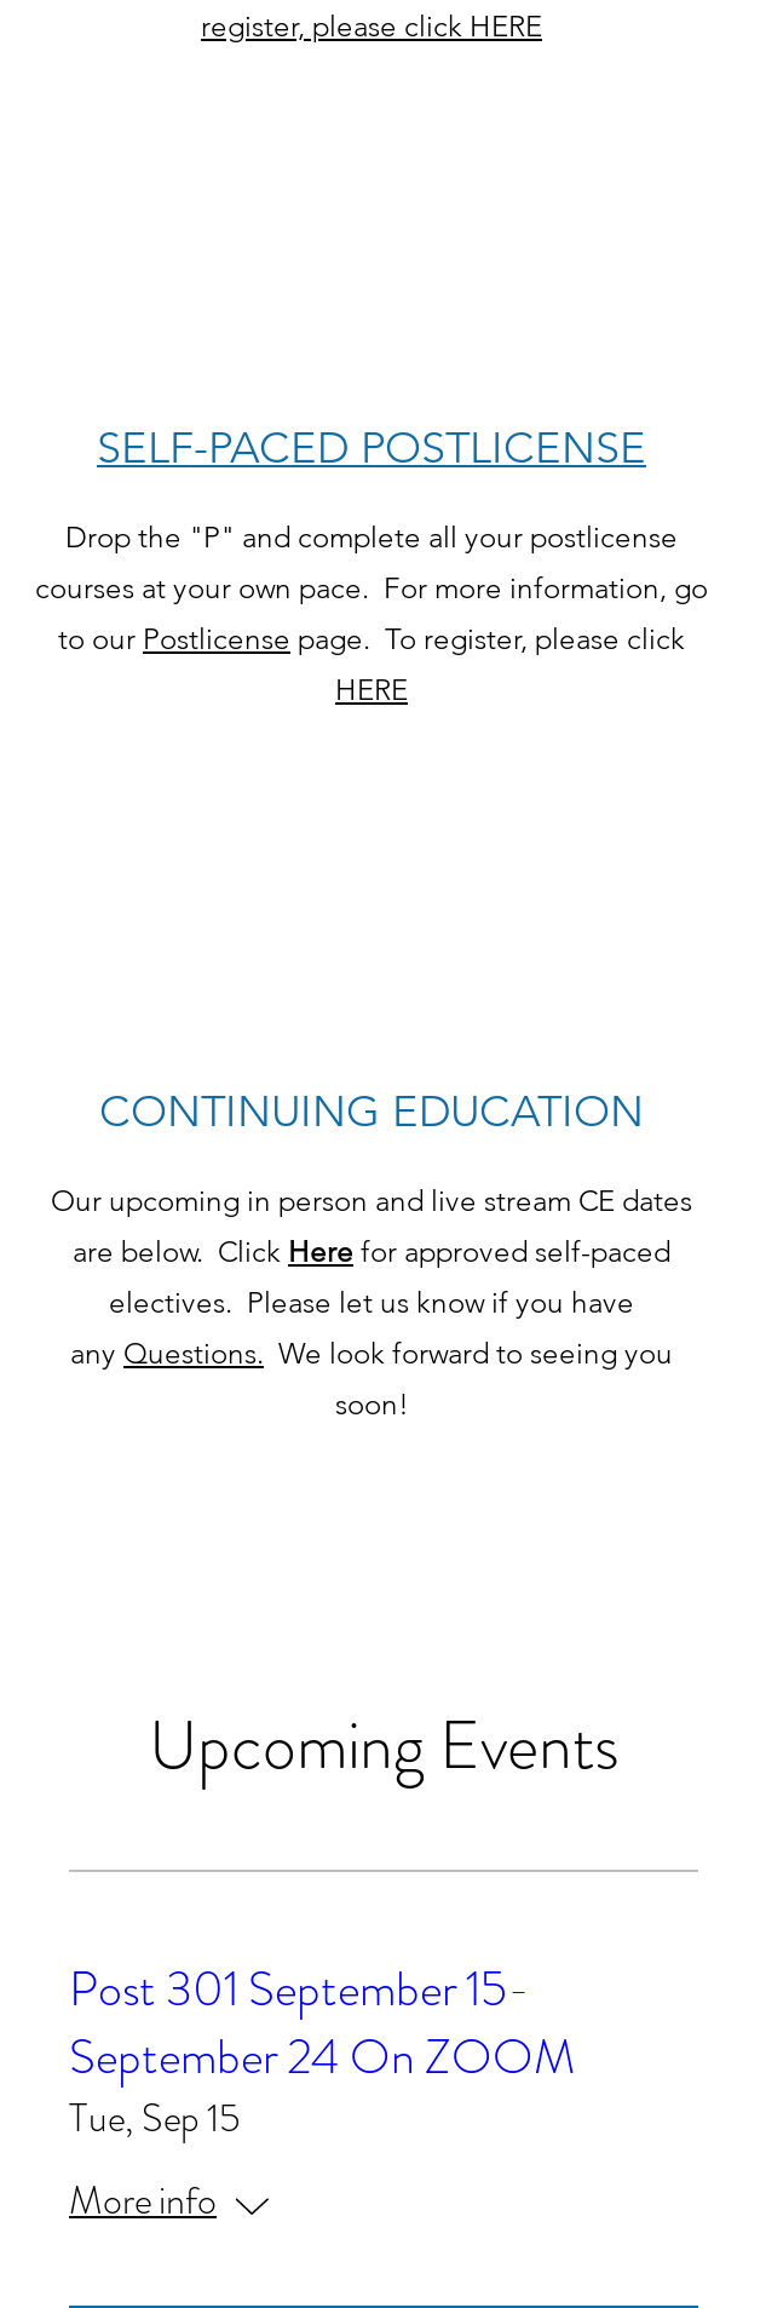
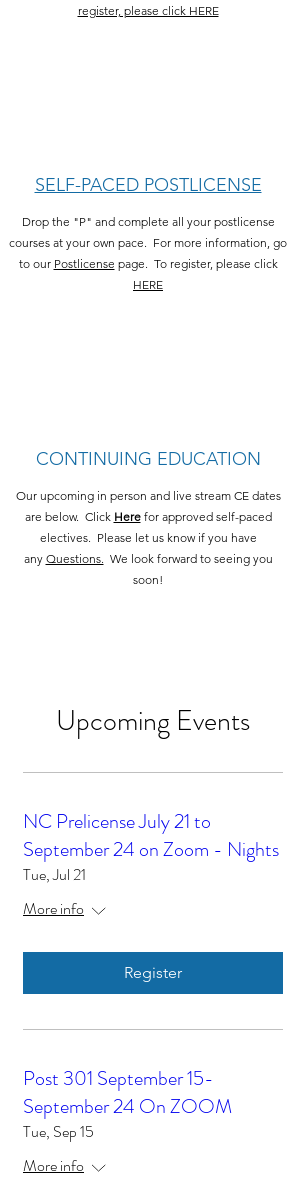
none -> [23,807,279,982] NC Prelicense July 21 to | September 24 on Zoom - Nights | Tue, Jul 21 | More info | Register

